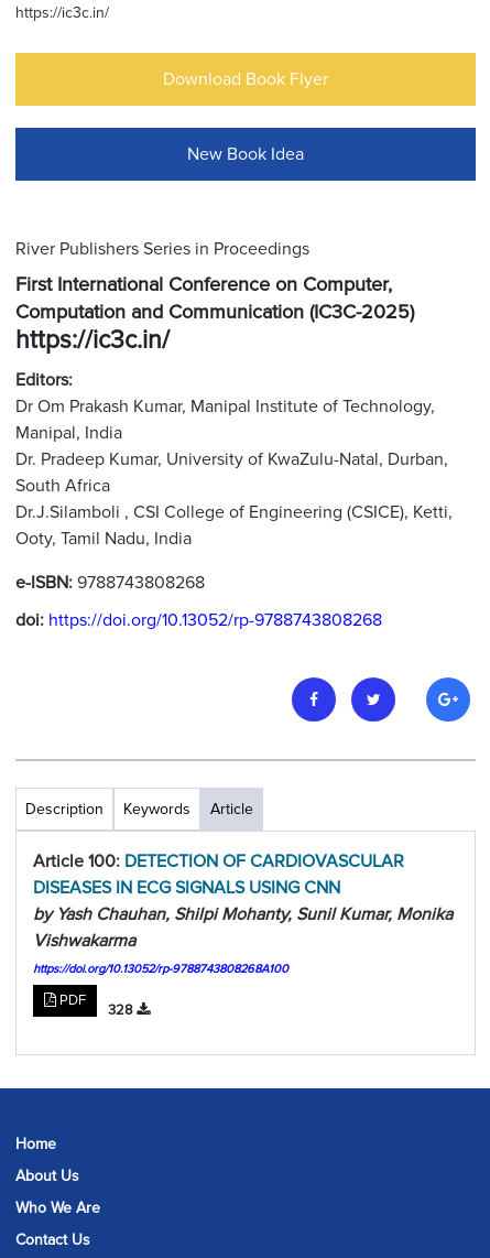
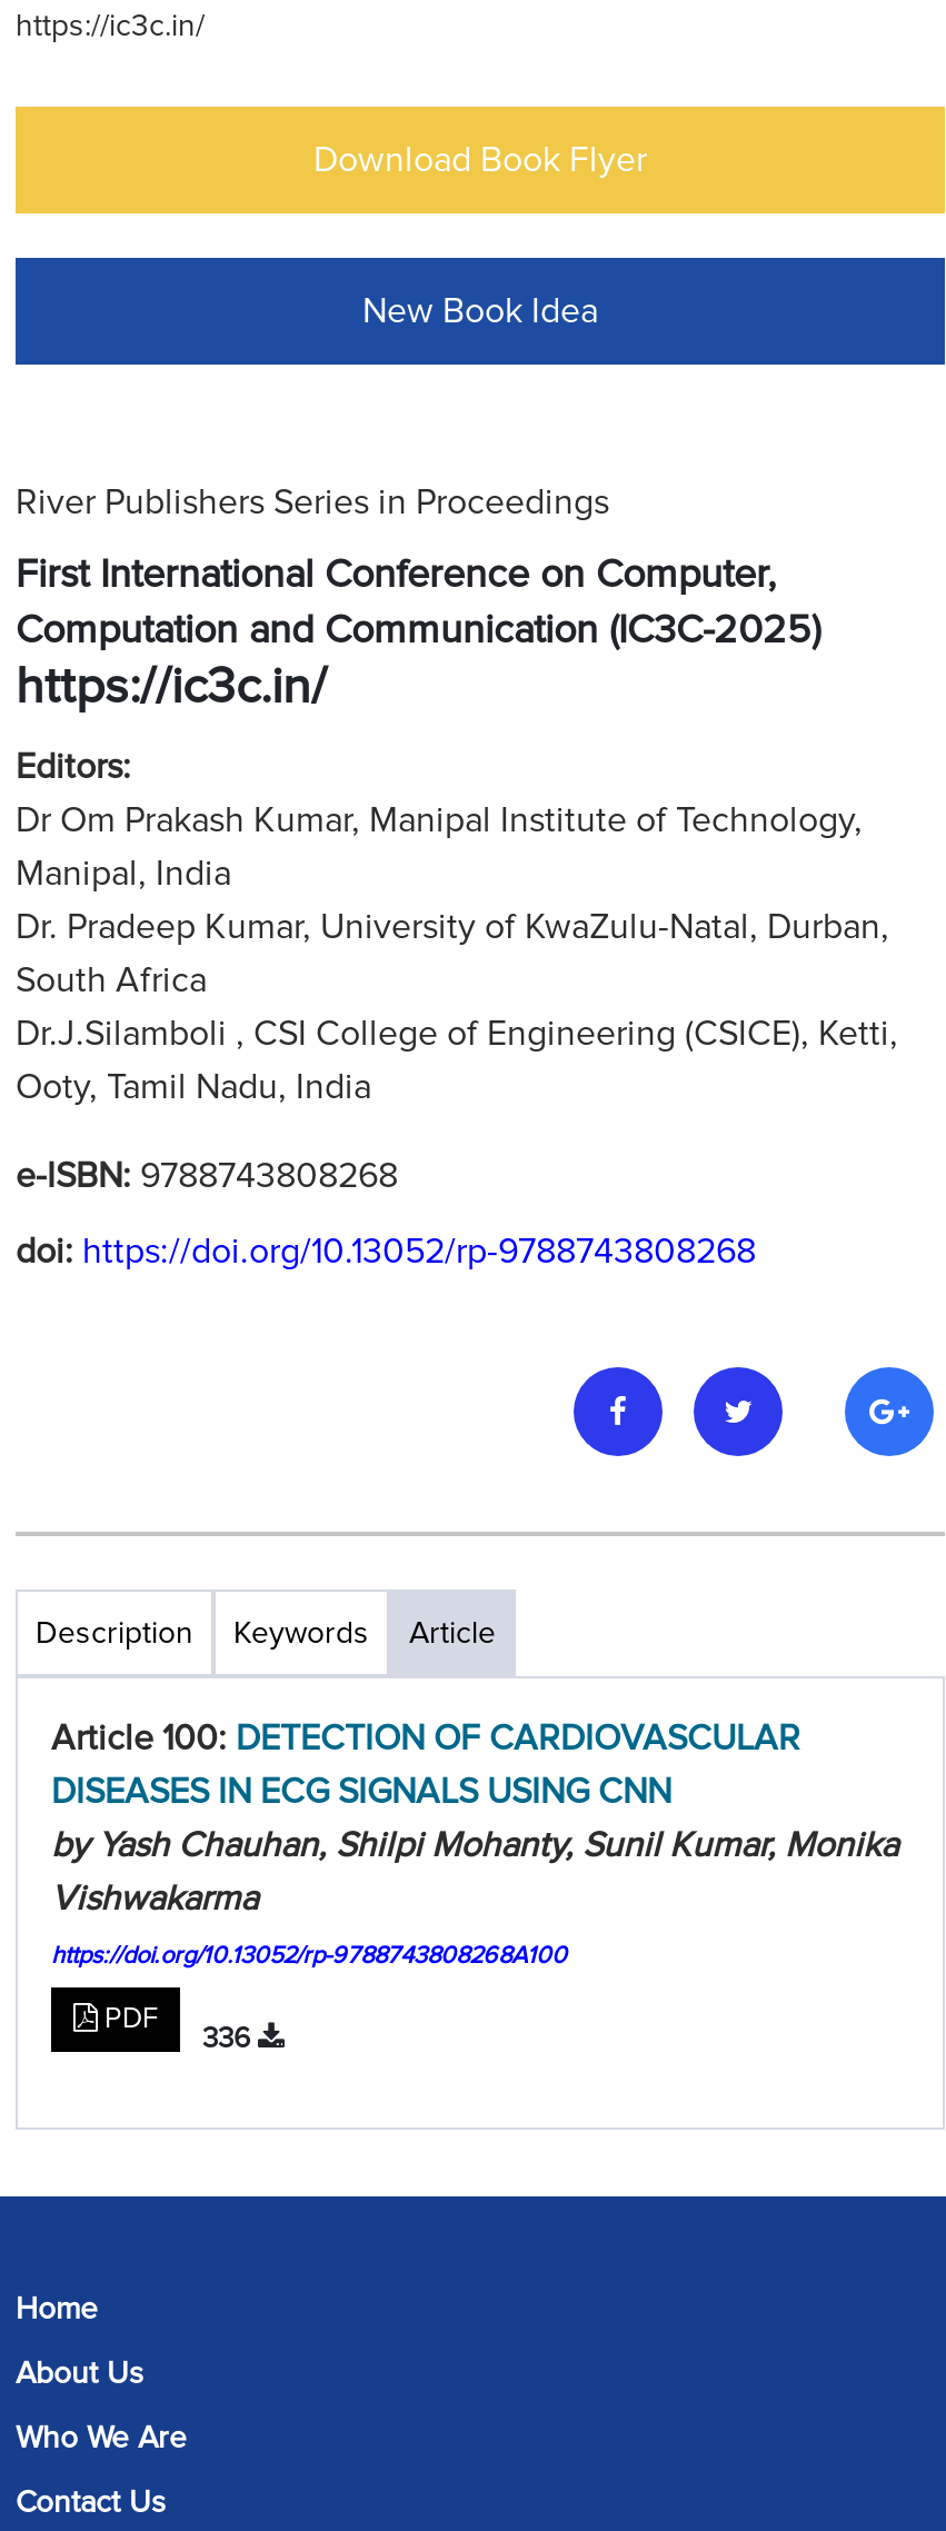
[108,1001,137,1019] 328 -> [202,2021,258,2056] 336

